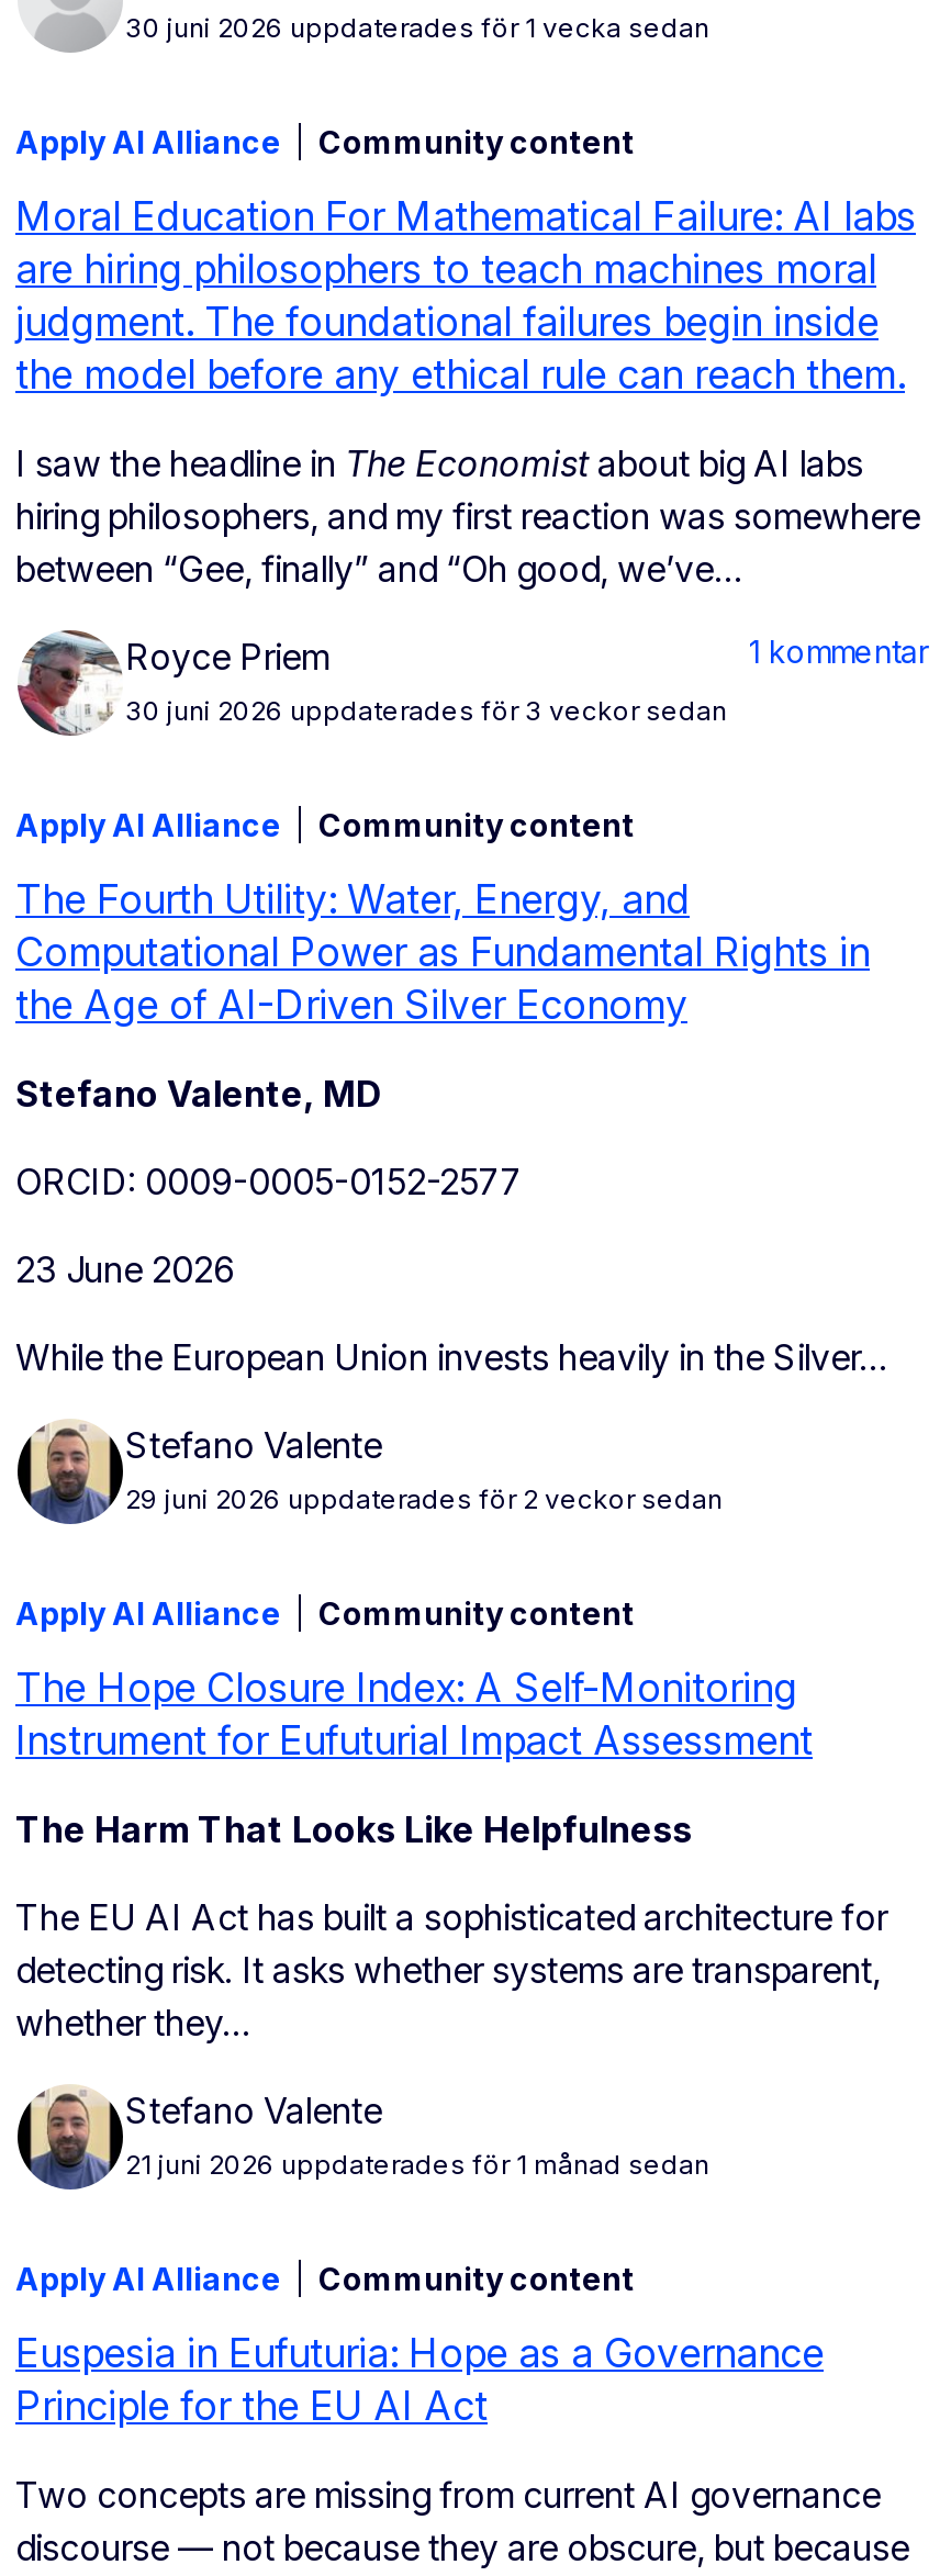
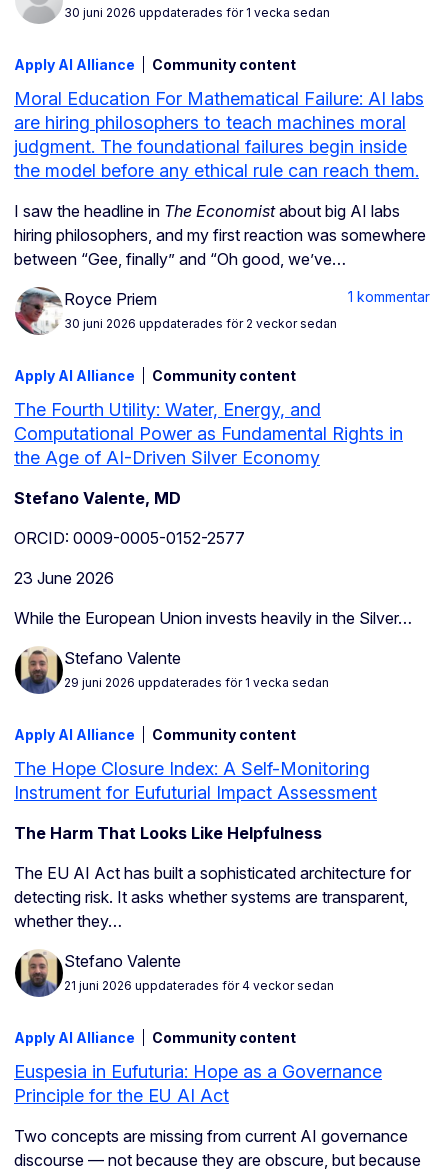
[125,694,727,726] 30 juni 2026 uppdaterades för 3 veckor sedan -> [64,316,337,331] 30 juni 2026 uppdaterades för 2 veckor sedan
[125,1482,723,1515] 29 juni 2026 uppdaterades för 2 veckor sedan -> [64,675,329,690] 29 juni 2026 uppdaterades för 1 vecka sedan
[125,2147,709,2180] 21 juni 2026 uppdaterades för 1 månad sedan -> [64,978,334,993] 21 juni 2026 uppdaterades för 4 veckor sedan

